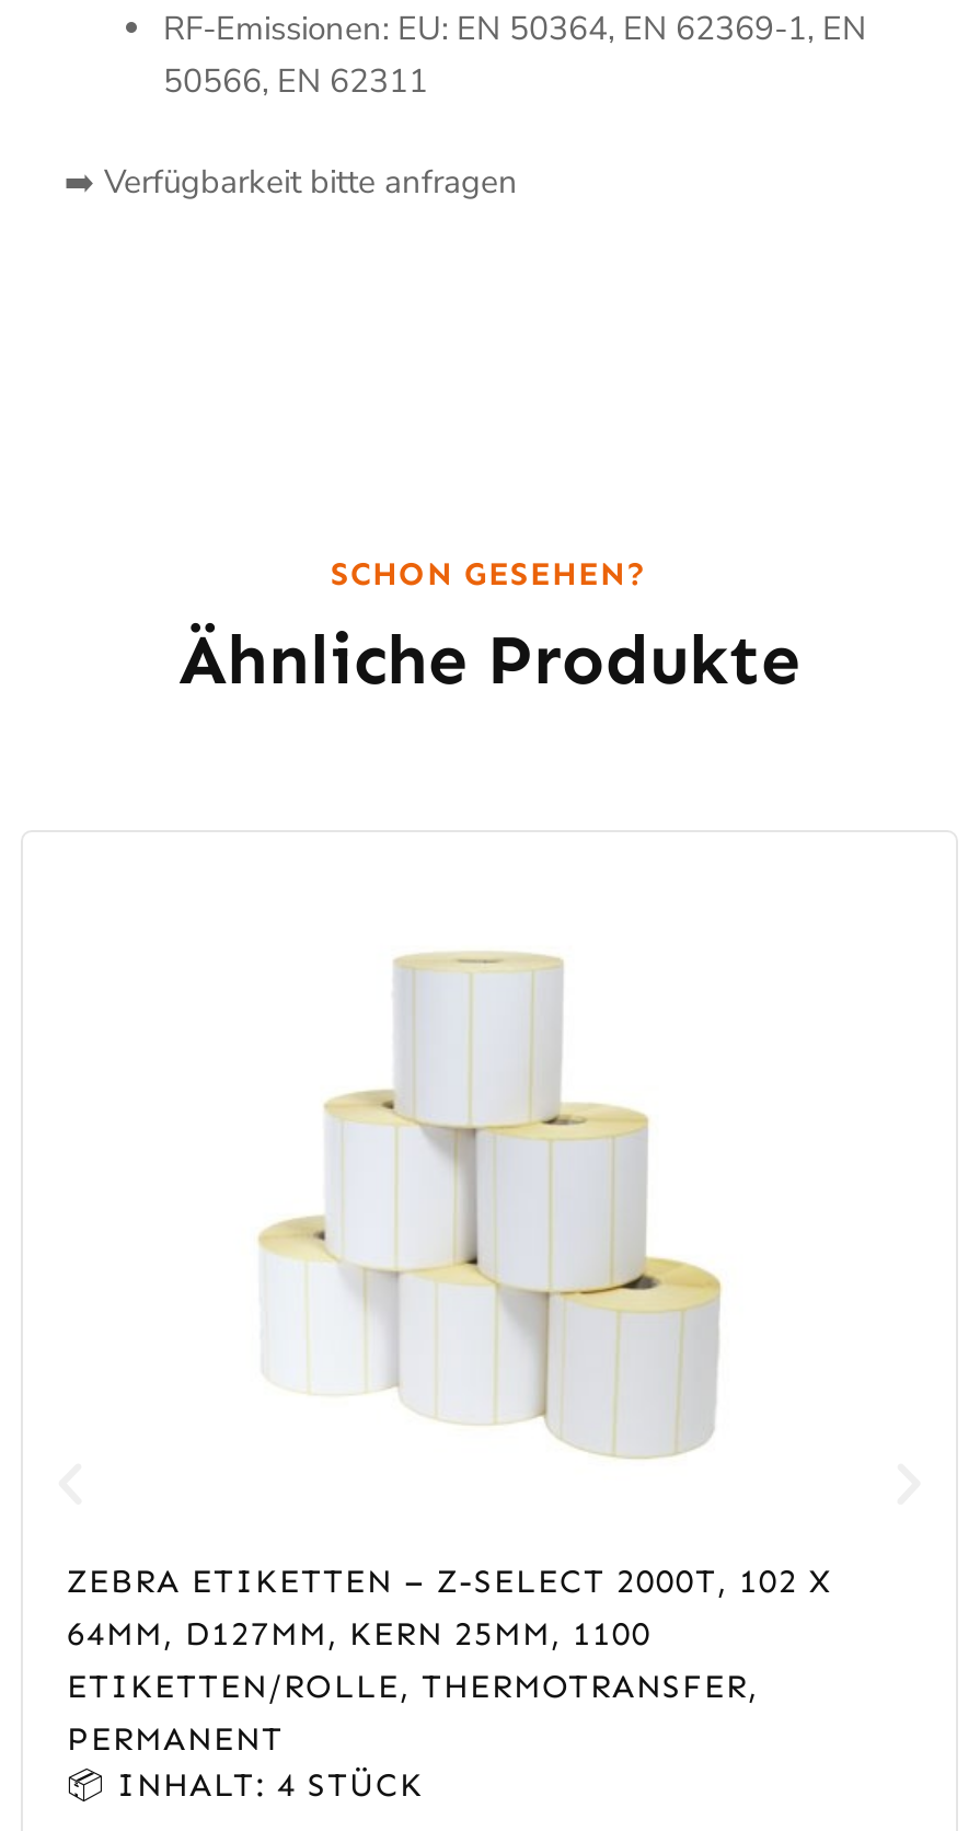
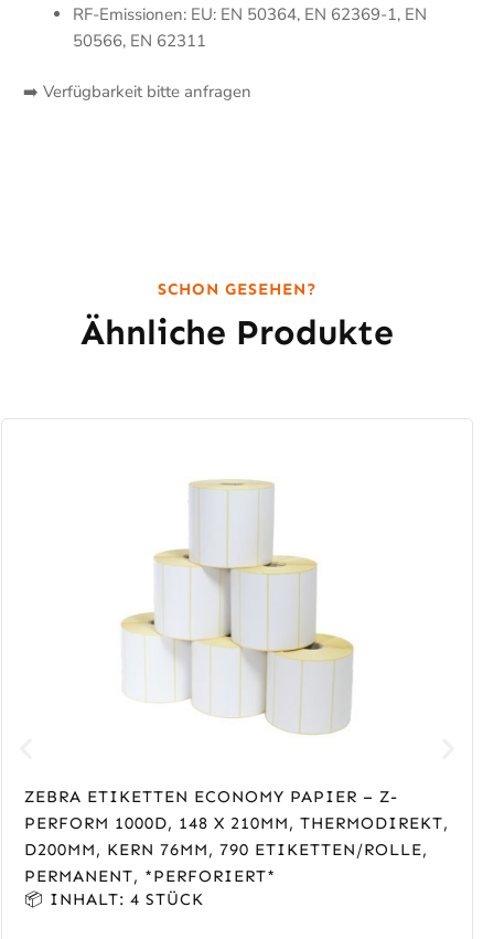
[67,1563,831,1760] ZEBRA ETIKETTEN – Z-SELECT 2000T, 102 X | 64MM, D127MM, KERN 25MM, 1100 | ETIKETTEN/ROLLE, THERMOTRANSFER, | PERMANENT -> [24,787,449,887] ZEBRA ETIKETTEN ECONOMY PAPIER – Z- | PERFORM 1000D, 148 X 210MM, THERMODIREKT, | D200MM, KERN 76MM, 790 ETIKETTEN/ROLLE, | PERMANENT, *PERFORIERT*

